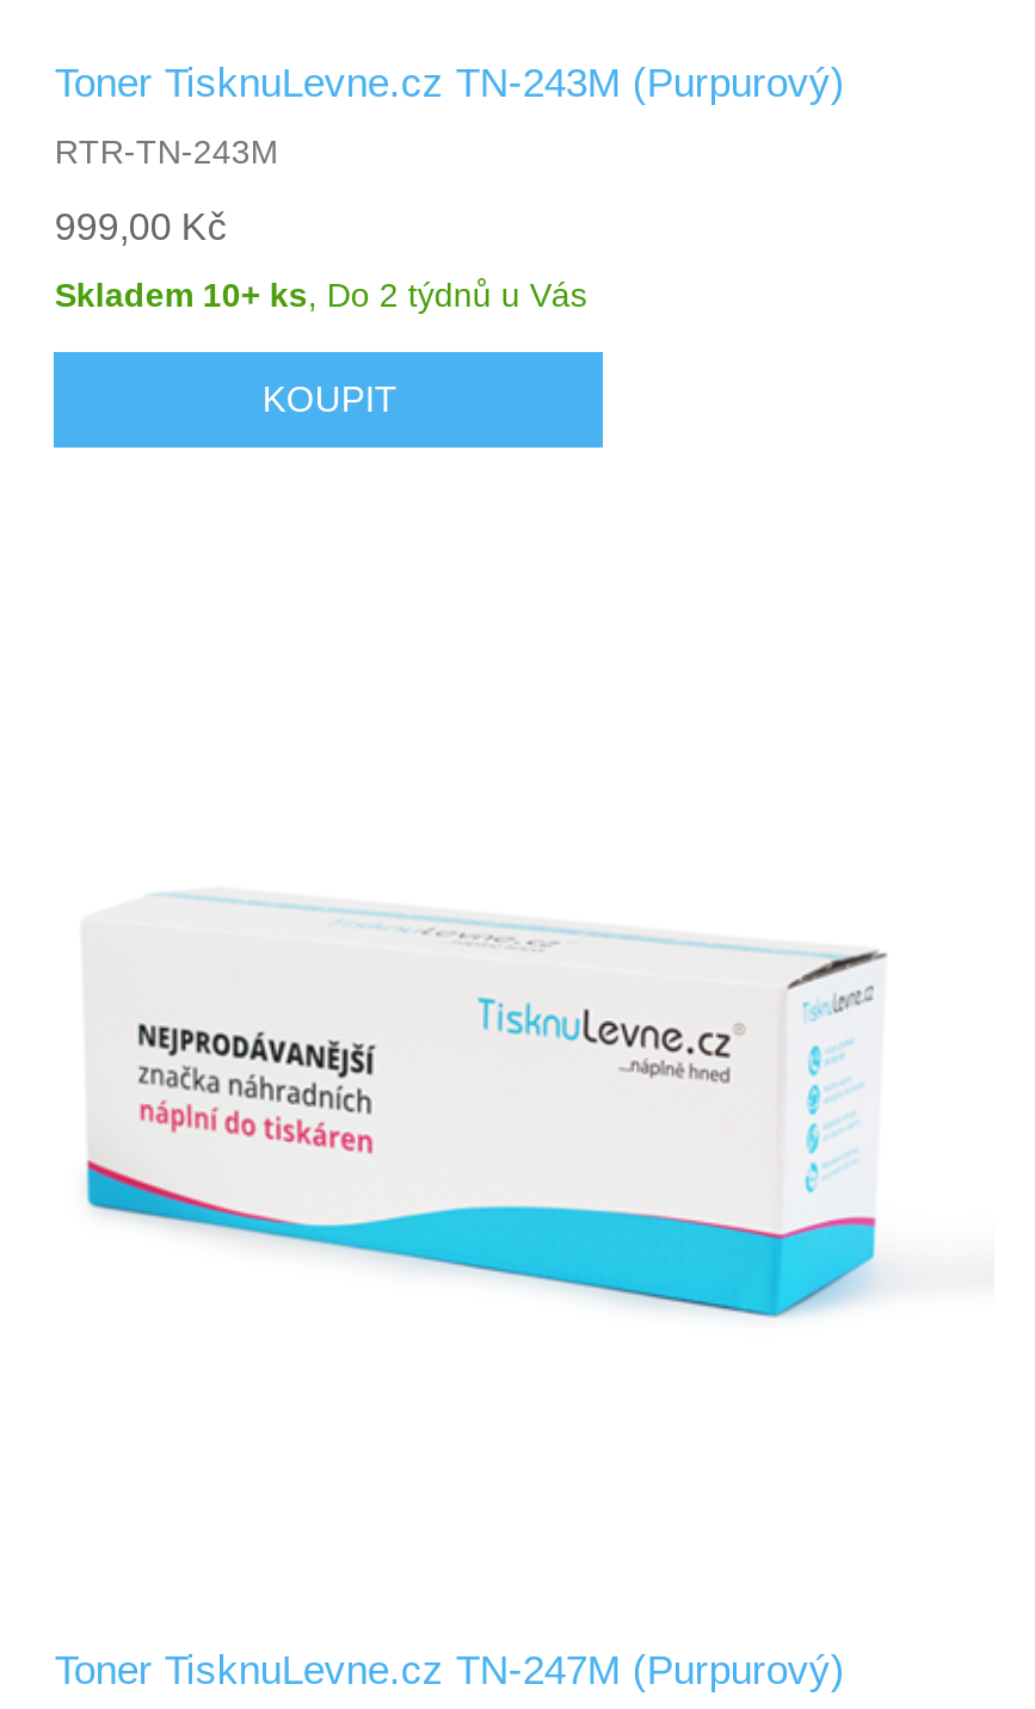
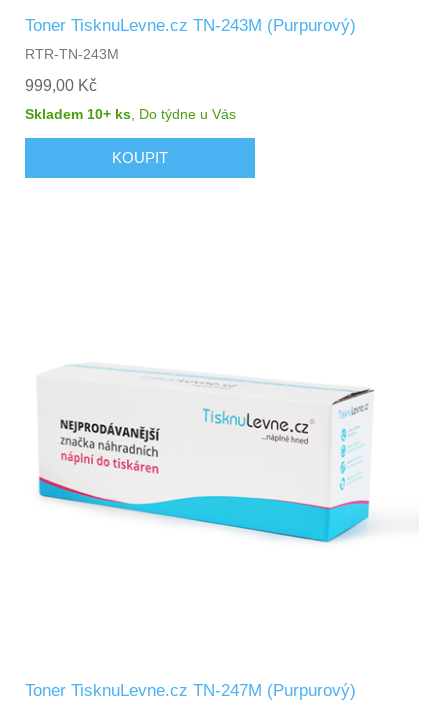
[55,276,587,314] Skladem 10+ ks, Do 2 týdnů u Vás -> [25,106,236,122] Skladem 10+ ks, Do týdne u Vás

